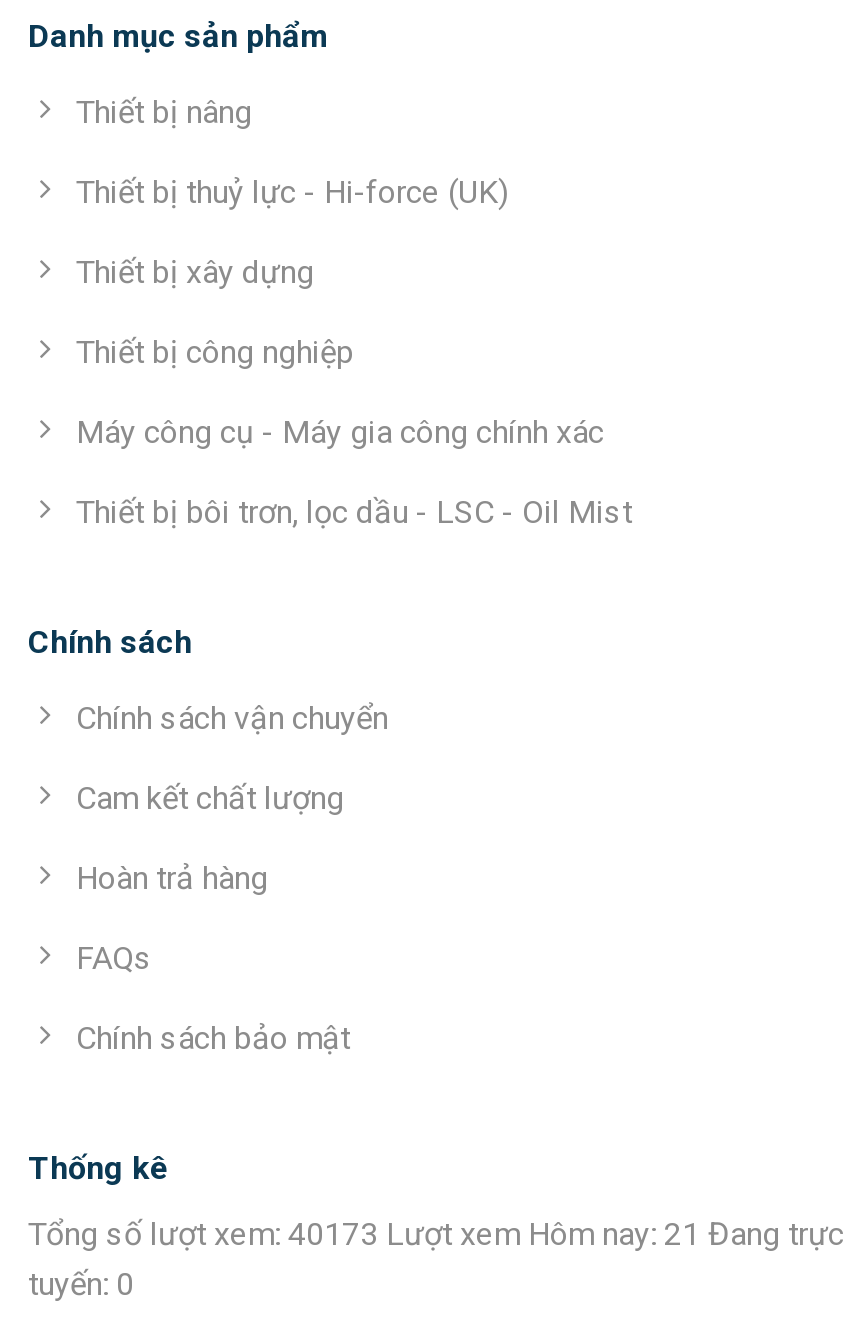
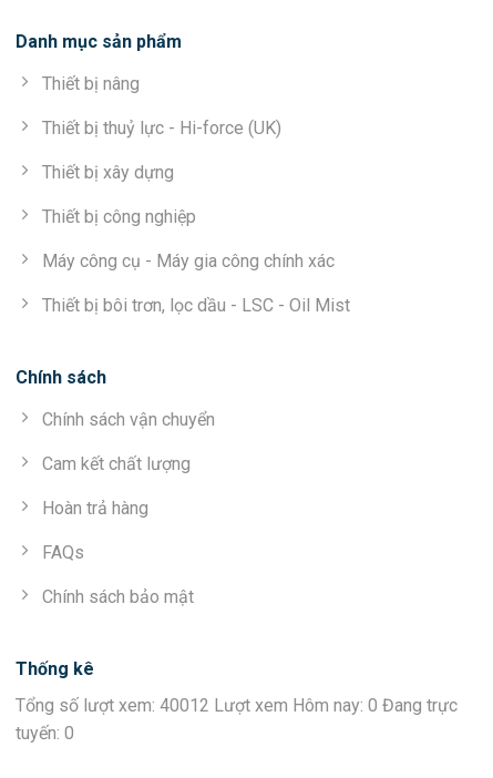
[28,1215,844,1253] Tổng số lượt xem: 40173 Lượt xem Hôm nay: 21 Đang trực -> [16,695,458,716] Tổng số lượt xem: 40012 Lượt xem Hôm nay: 0 Đang trực

